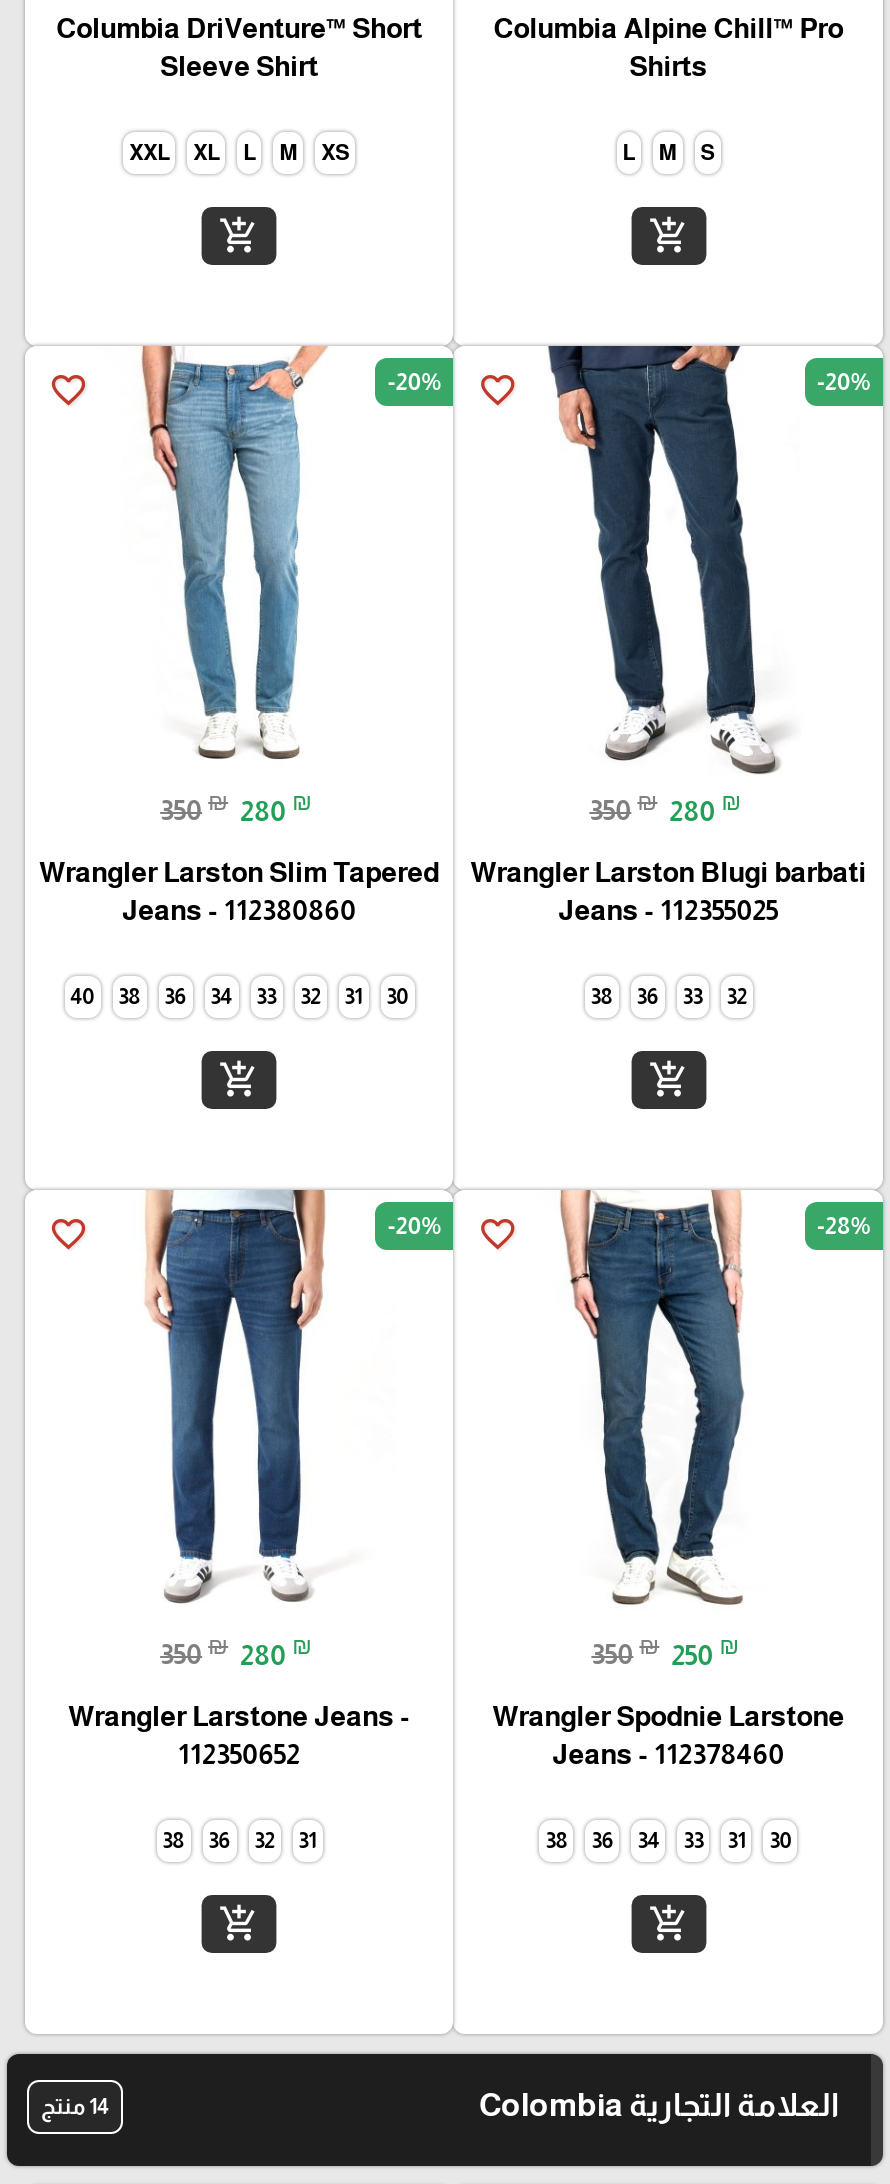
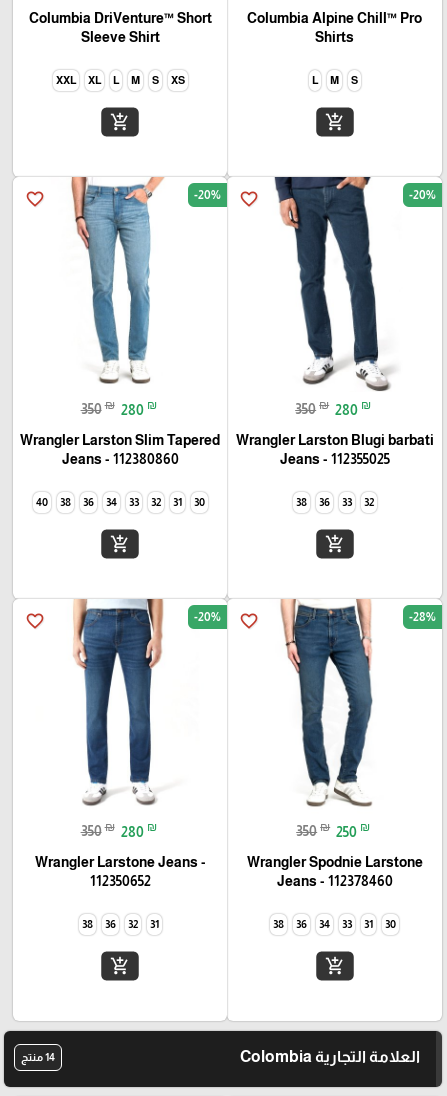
none -> [152,74,159,86] S

